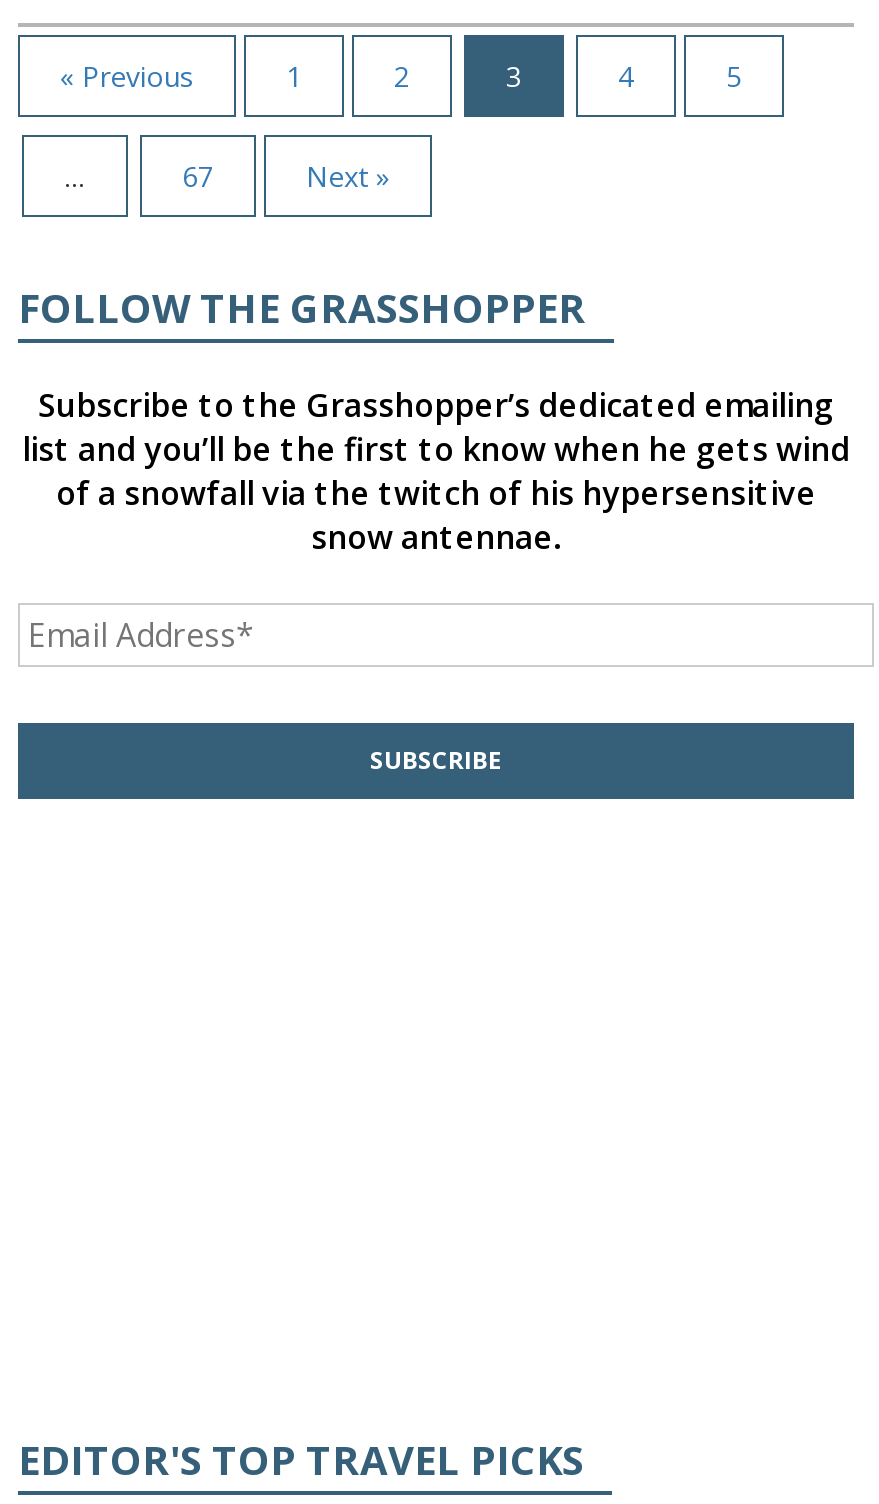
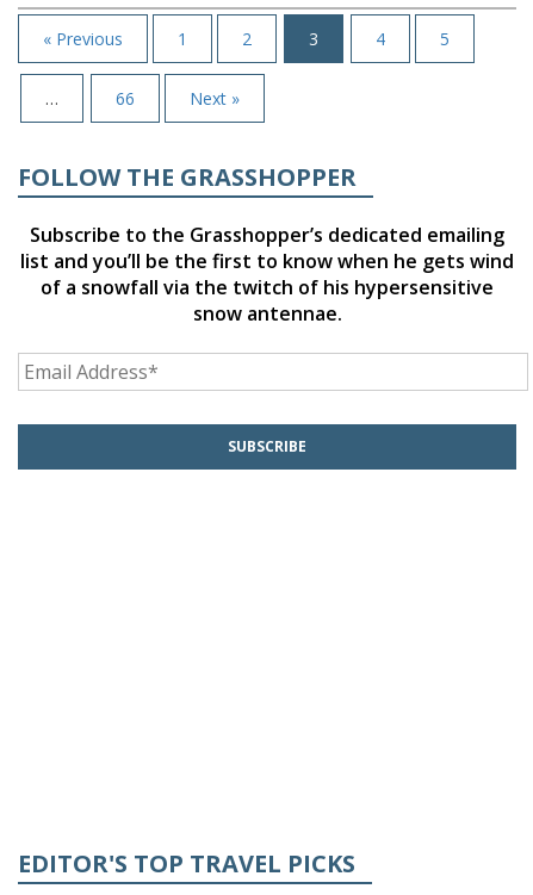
[182,158,214,196] 67 -> [116,88,135,110] 66

